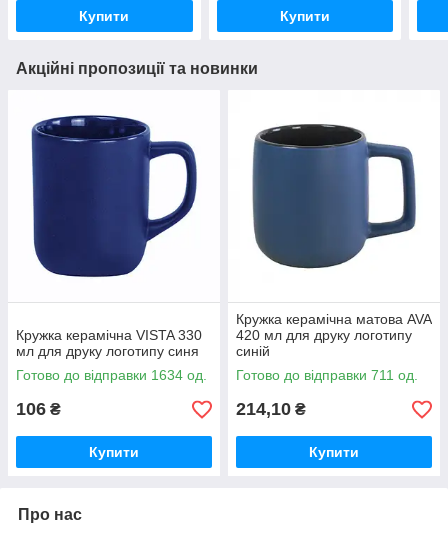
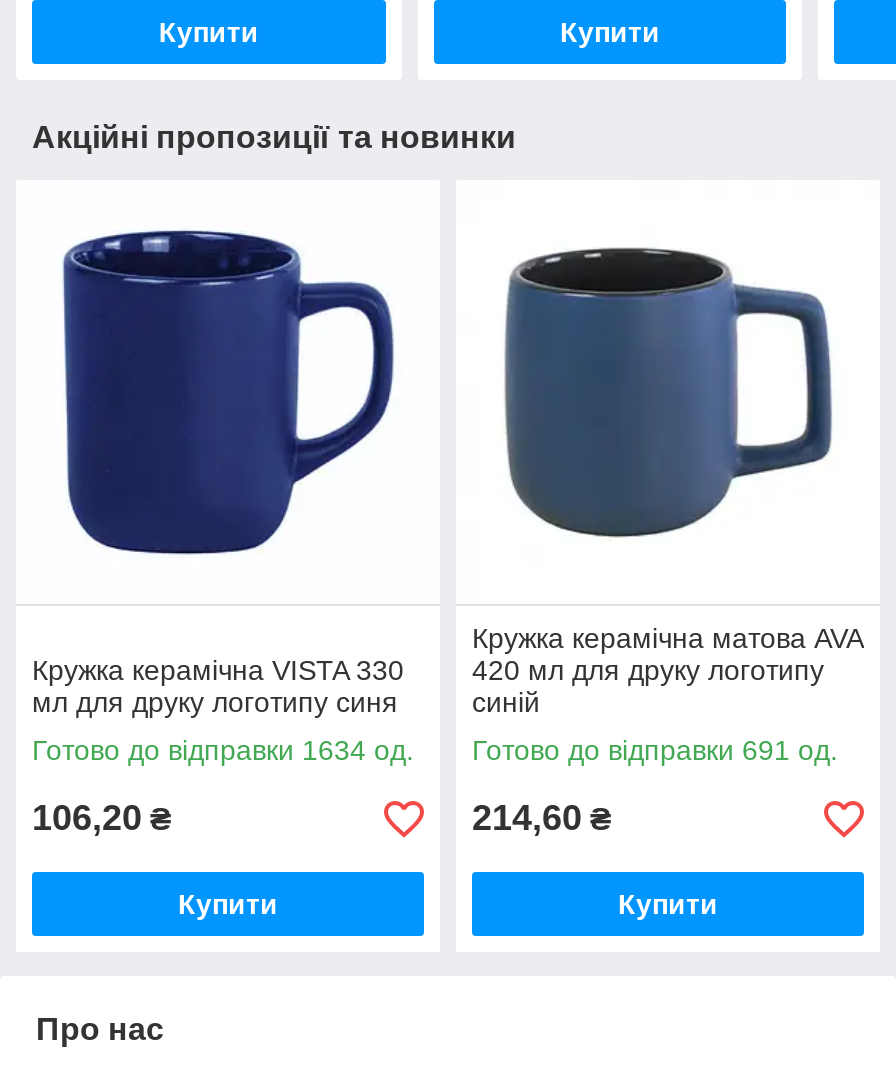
[236,367,418,383] Готово до відправки 711 од. -> [472,735,838,767] Готово до відправки 691 од.
[16,399,61,419] 106 ₴ -> [32,799,172,839] 106,20 ₴
[236,399,306,419] 214,10 ₴ -> [472,799,612,839] 214,60 ₴

